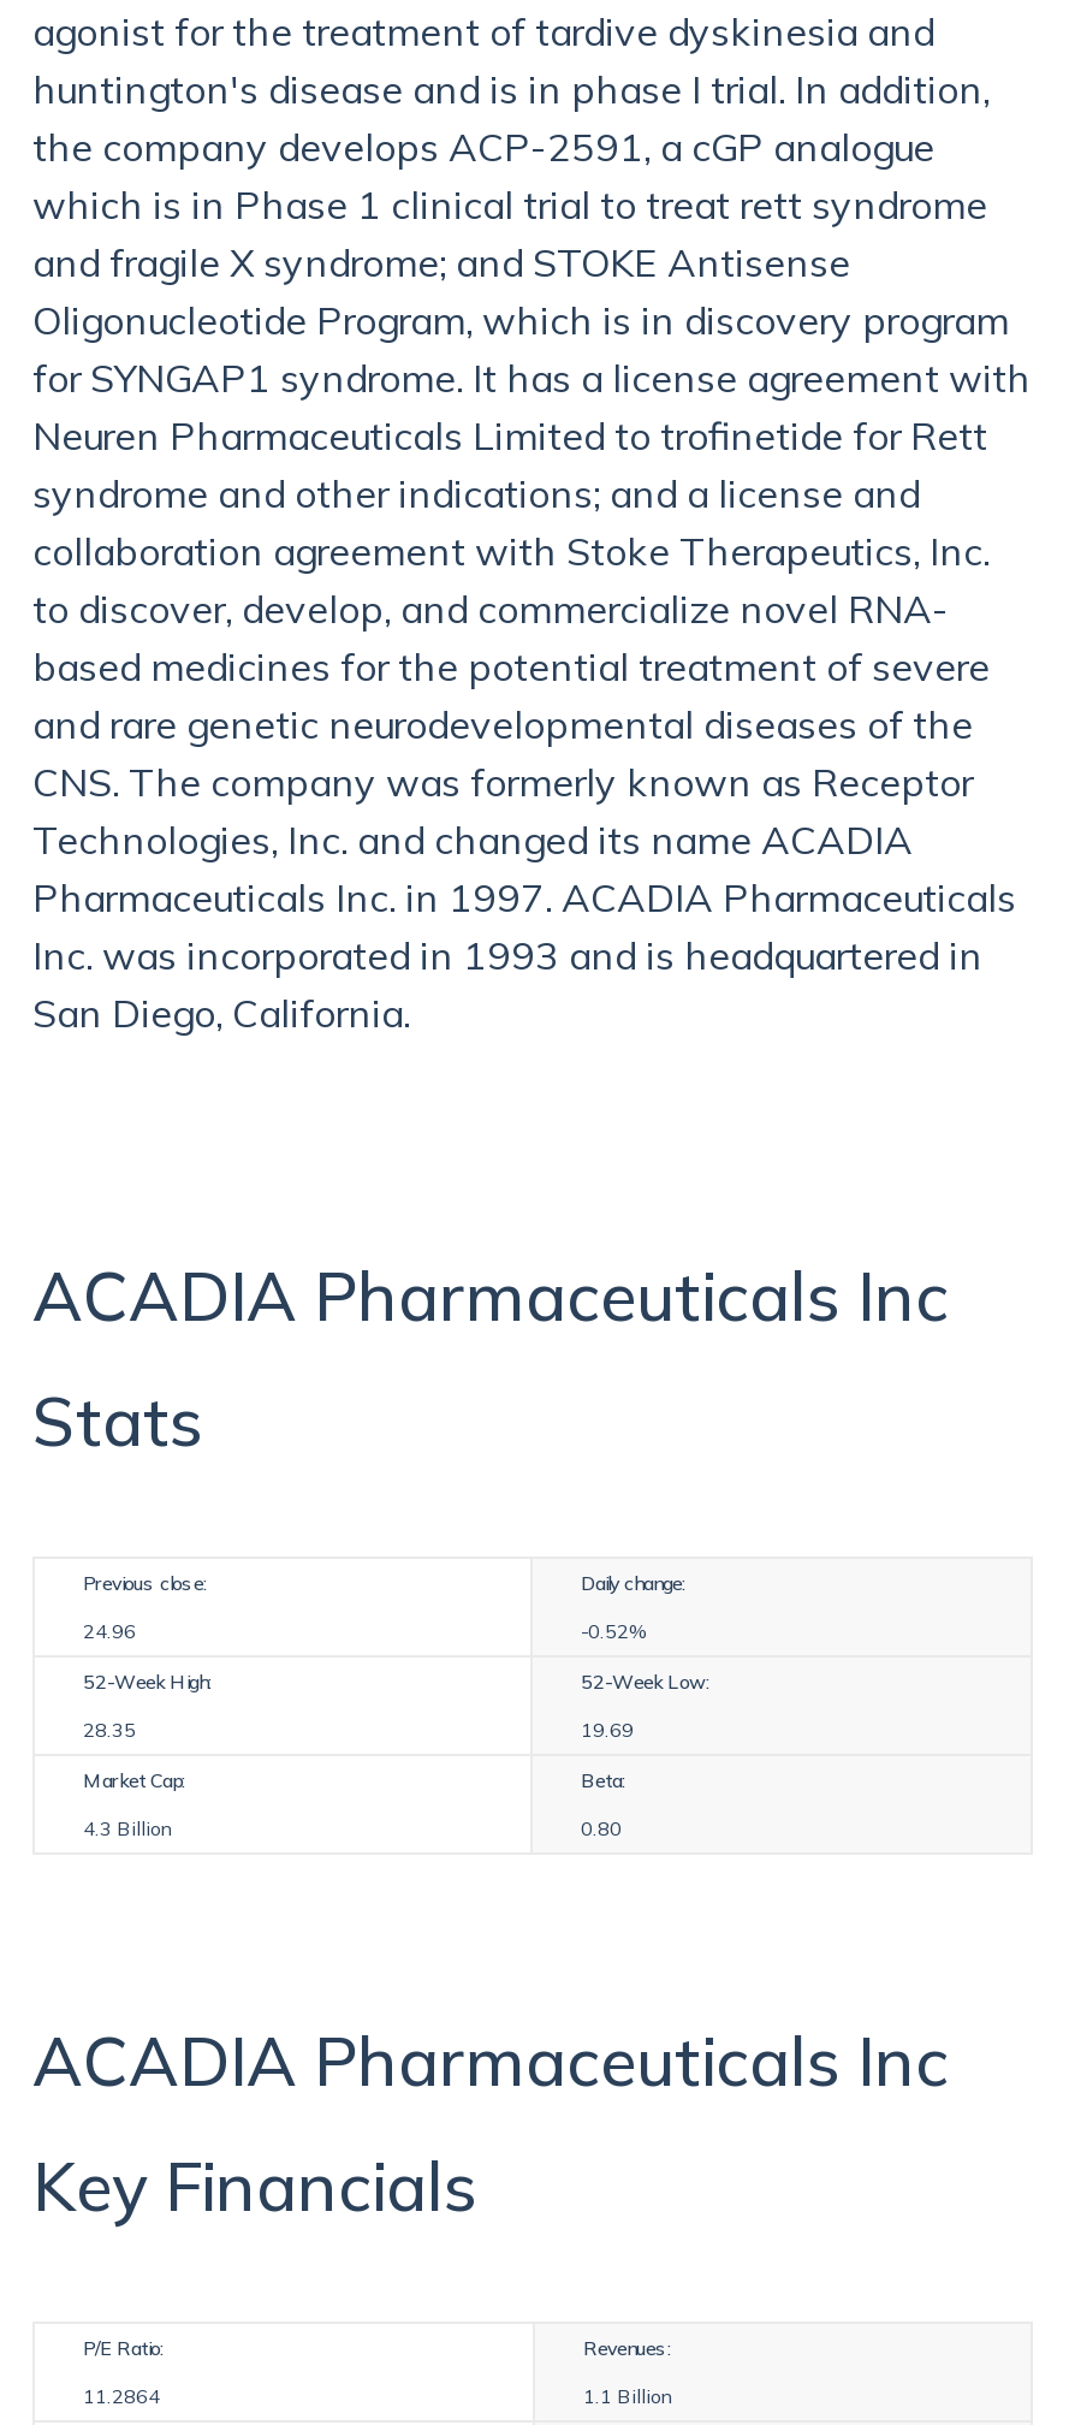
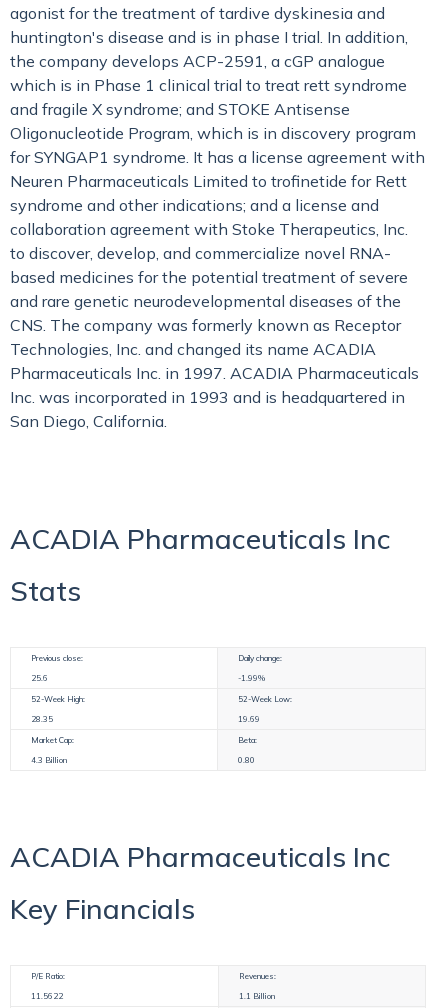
[83,1619,136,1643] 24.96 -> [31,673,48,683] 25.6
[581,1619,646,1643] -0.52% -> [238,673,265,683] -1.99%
[83,2384,160,2408] 11.2864 -> [31,991,63,1001] 11.5622

